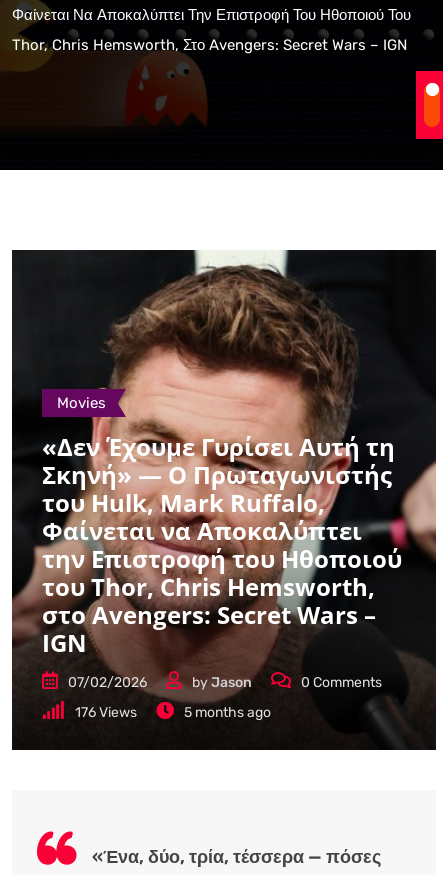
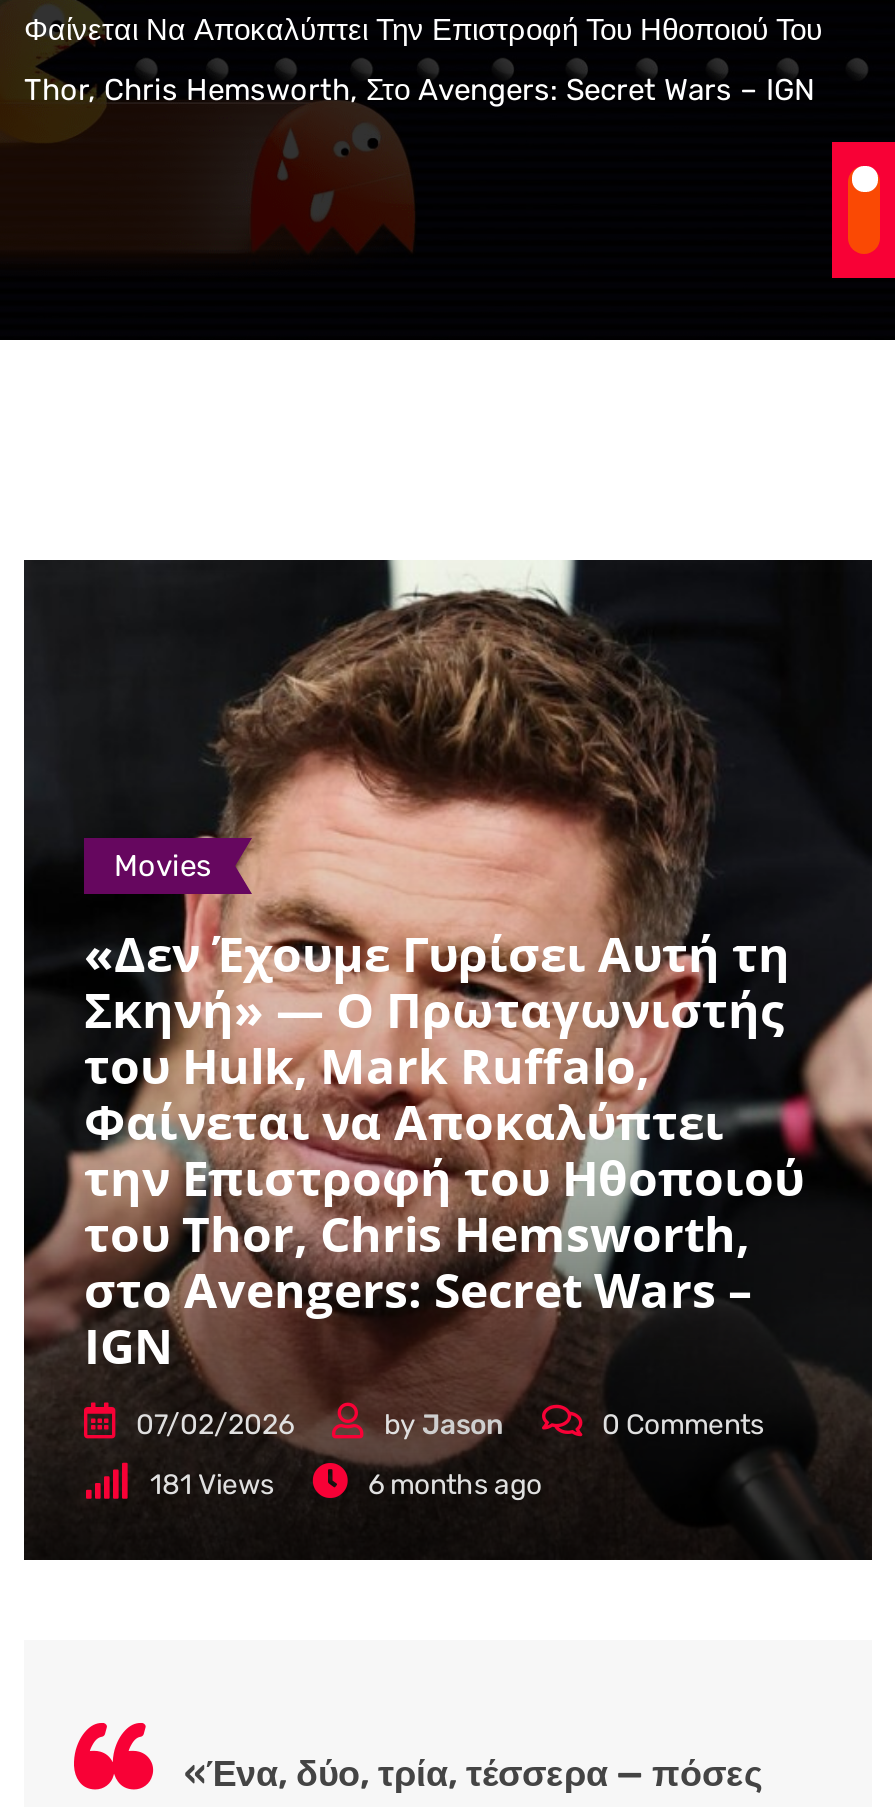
[75,704,137,721] 176 Views -> [150,1468,274,1502] 181 Views
[184,704,271,721] 5 months ago -> [368,1468,542,1502] 6 months ago

